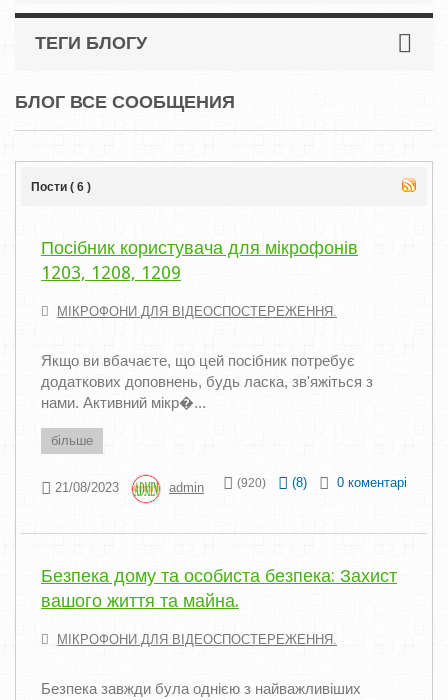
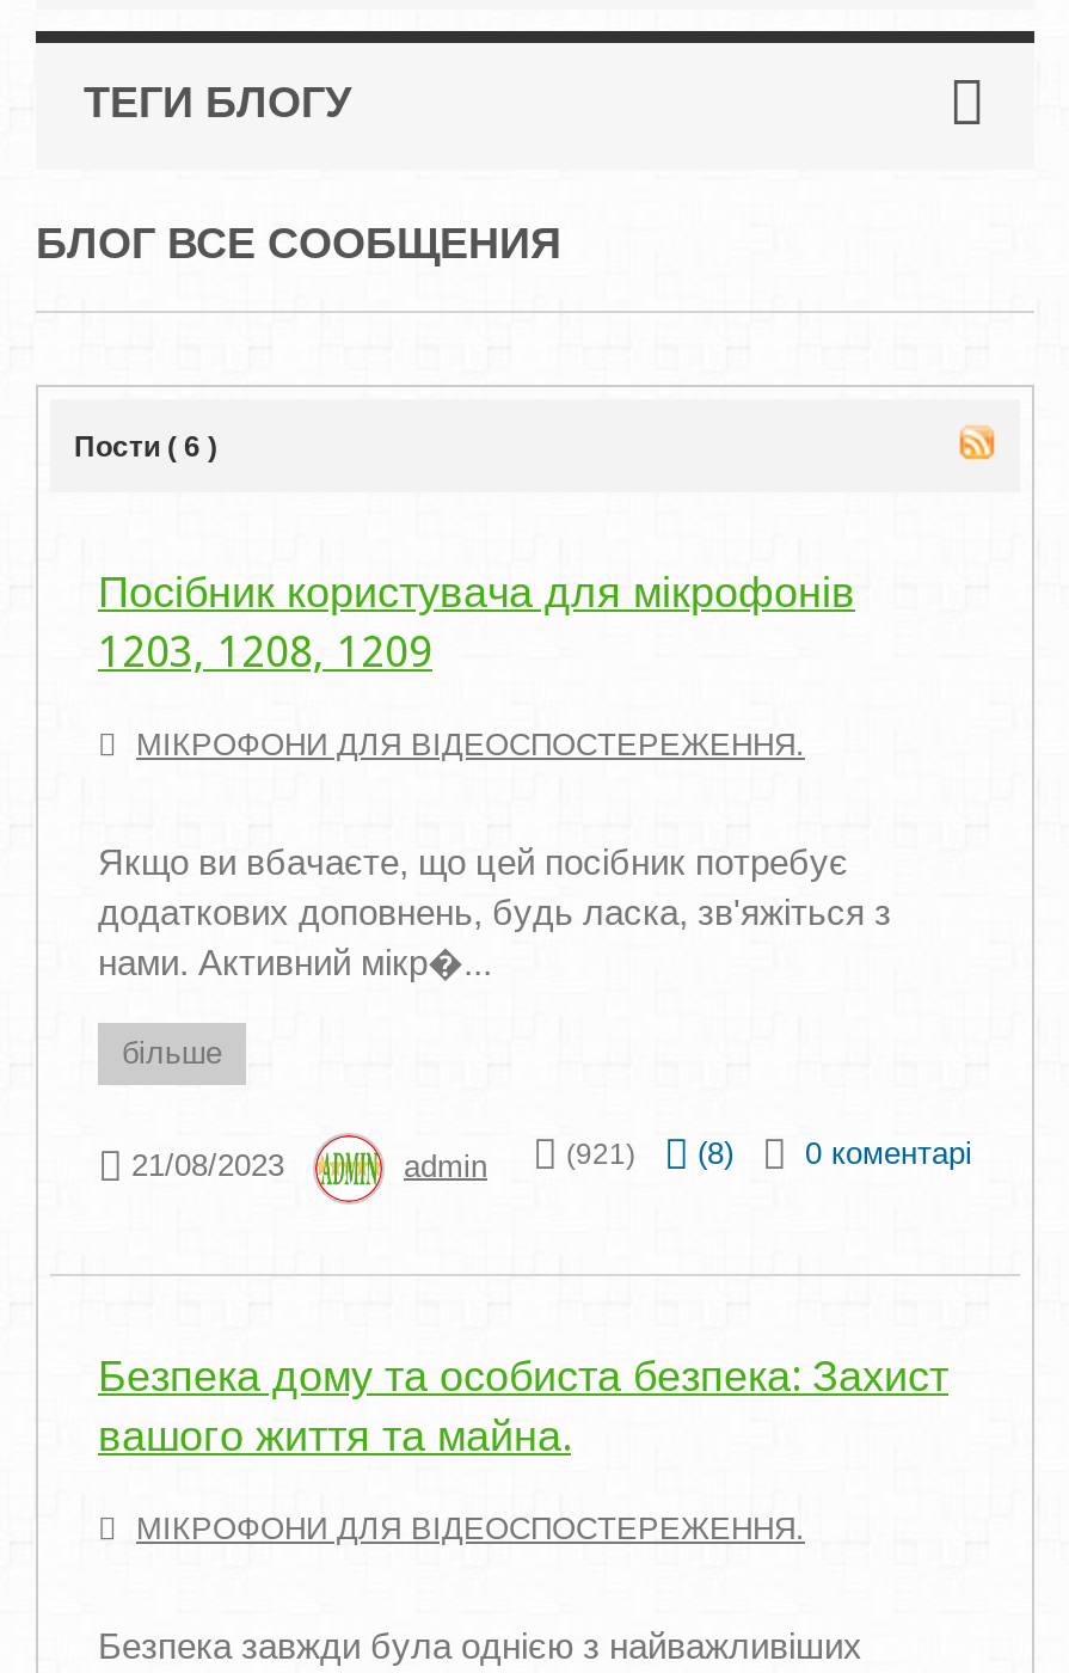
[237,475,407,490] (920) (8) 0 коментарі -> [566,1135,972,1171] (921) (8) 0 коментарі

